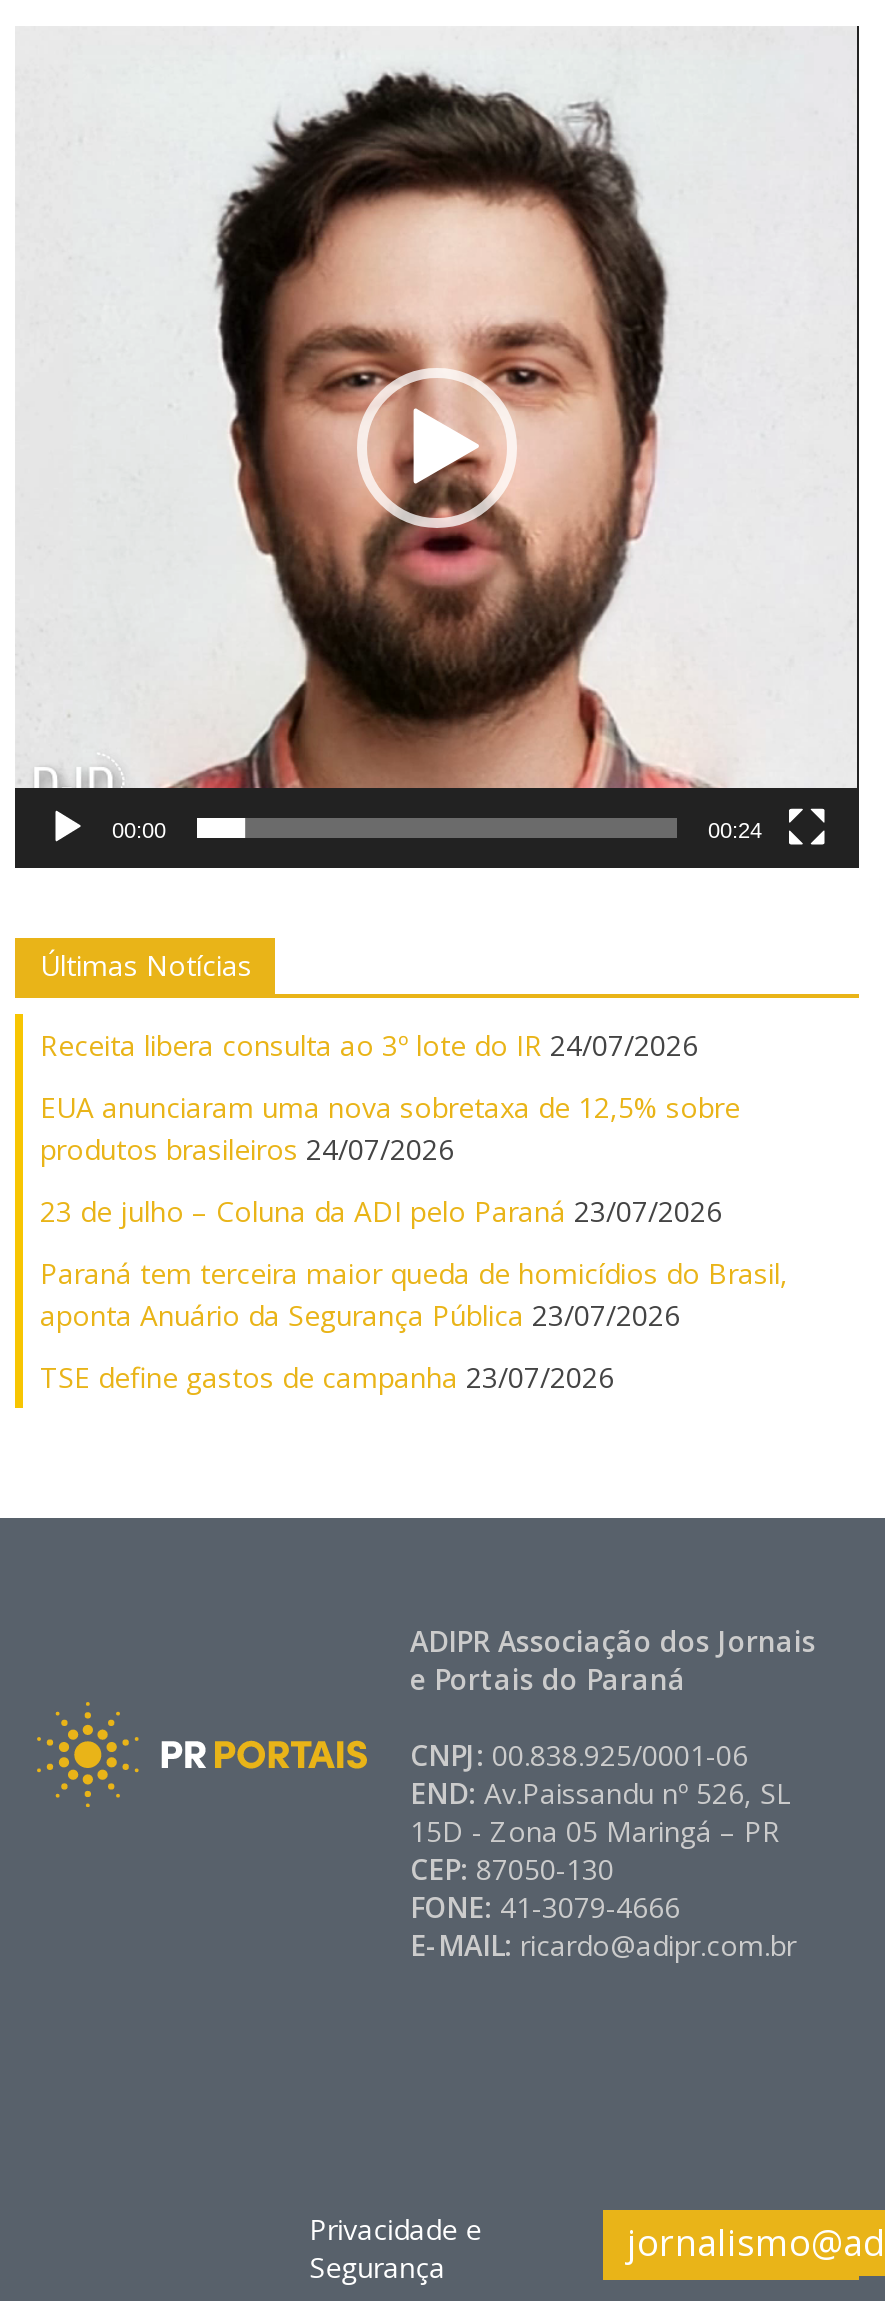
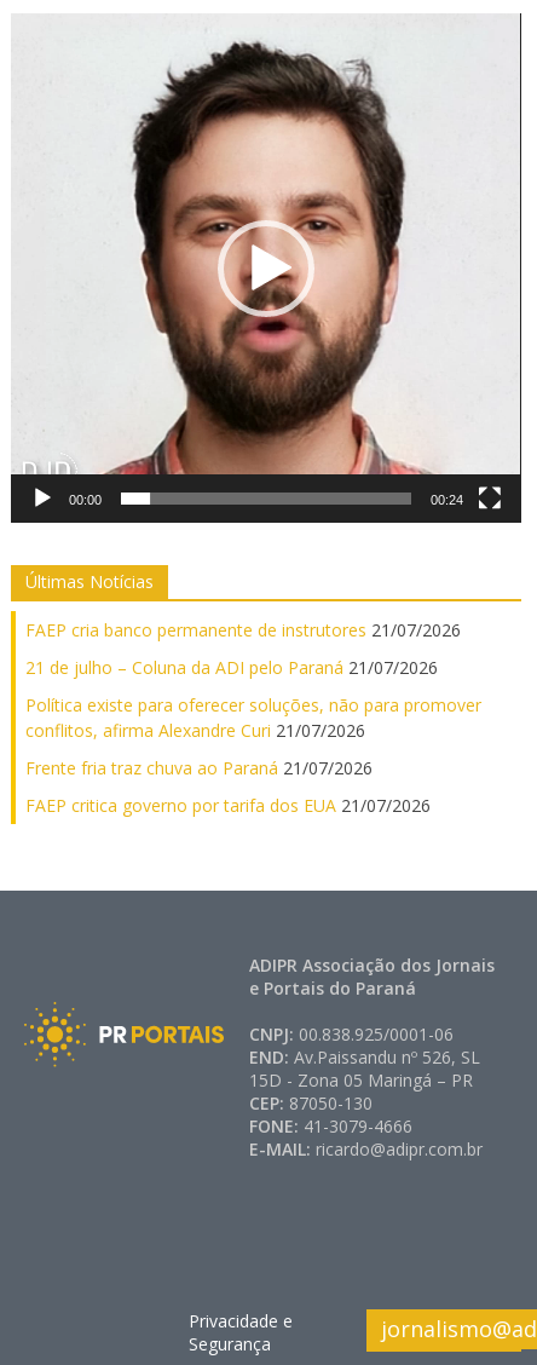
[40,1027,698,1065] Receita libera consulta ao 3º lote do IR 24/07/2026 -> [26,619,461,642] FAEP cria banco permanente de instrutores 21/07/2026
[40,1089,740,1169] EUA anunciaram uma nova sobretaxa de 12,5% sobre | produtos brasileiros 24/07/2026 -> [26,656,438,679] 21 de julho – Coluna da ADI pelo Paraná 21/07/2026
[40,1193,722,1231] 23 de julho – Coluna da ADI pelo Paraná 23/07/2026 -> [26,694,482,742] Política existe para oferecer soluções, não para promover | conflitos, afirma Alexandre Curi 21/07/2026
[40,1255,788,1335] Paraná tem terceira maior queda de homicídios do Brasil, | aponta Anuário da Segurança Pública 23/07/2026 -> [26,757,373,780] Frente fria traz chuva ao Paraná 21/07/2026
[40,1359,614,1397] TSE define gastos de campanha 23/07/2026 -> [26,794,431,817] FAEP critica governo por tarifa dos EUA 21/07/2026

